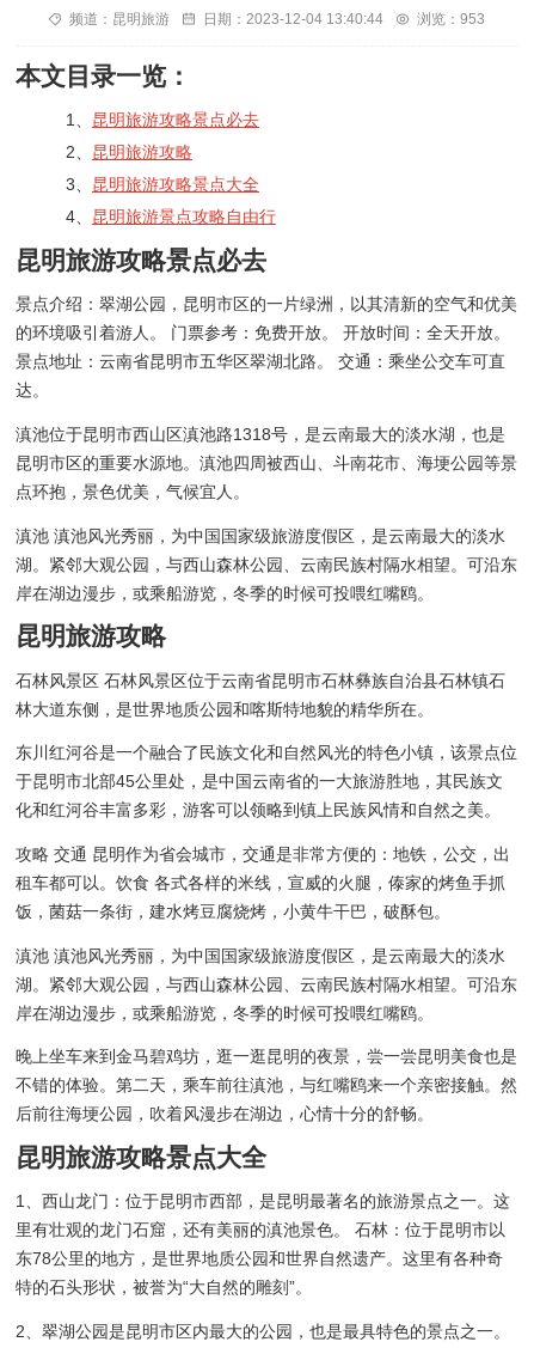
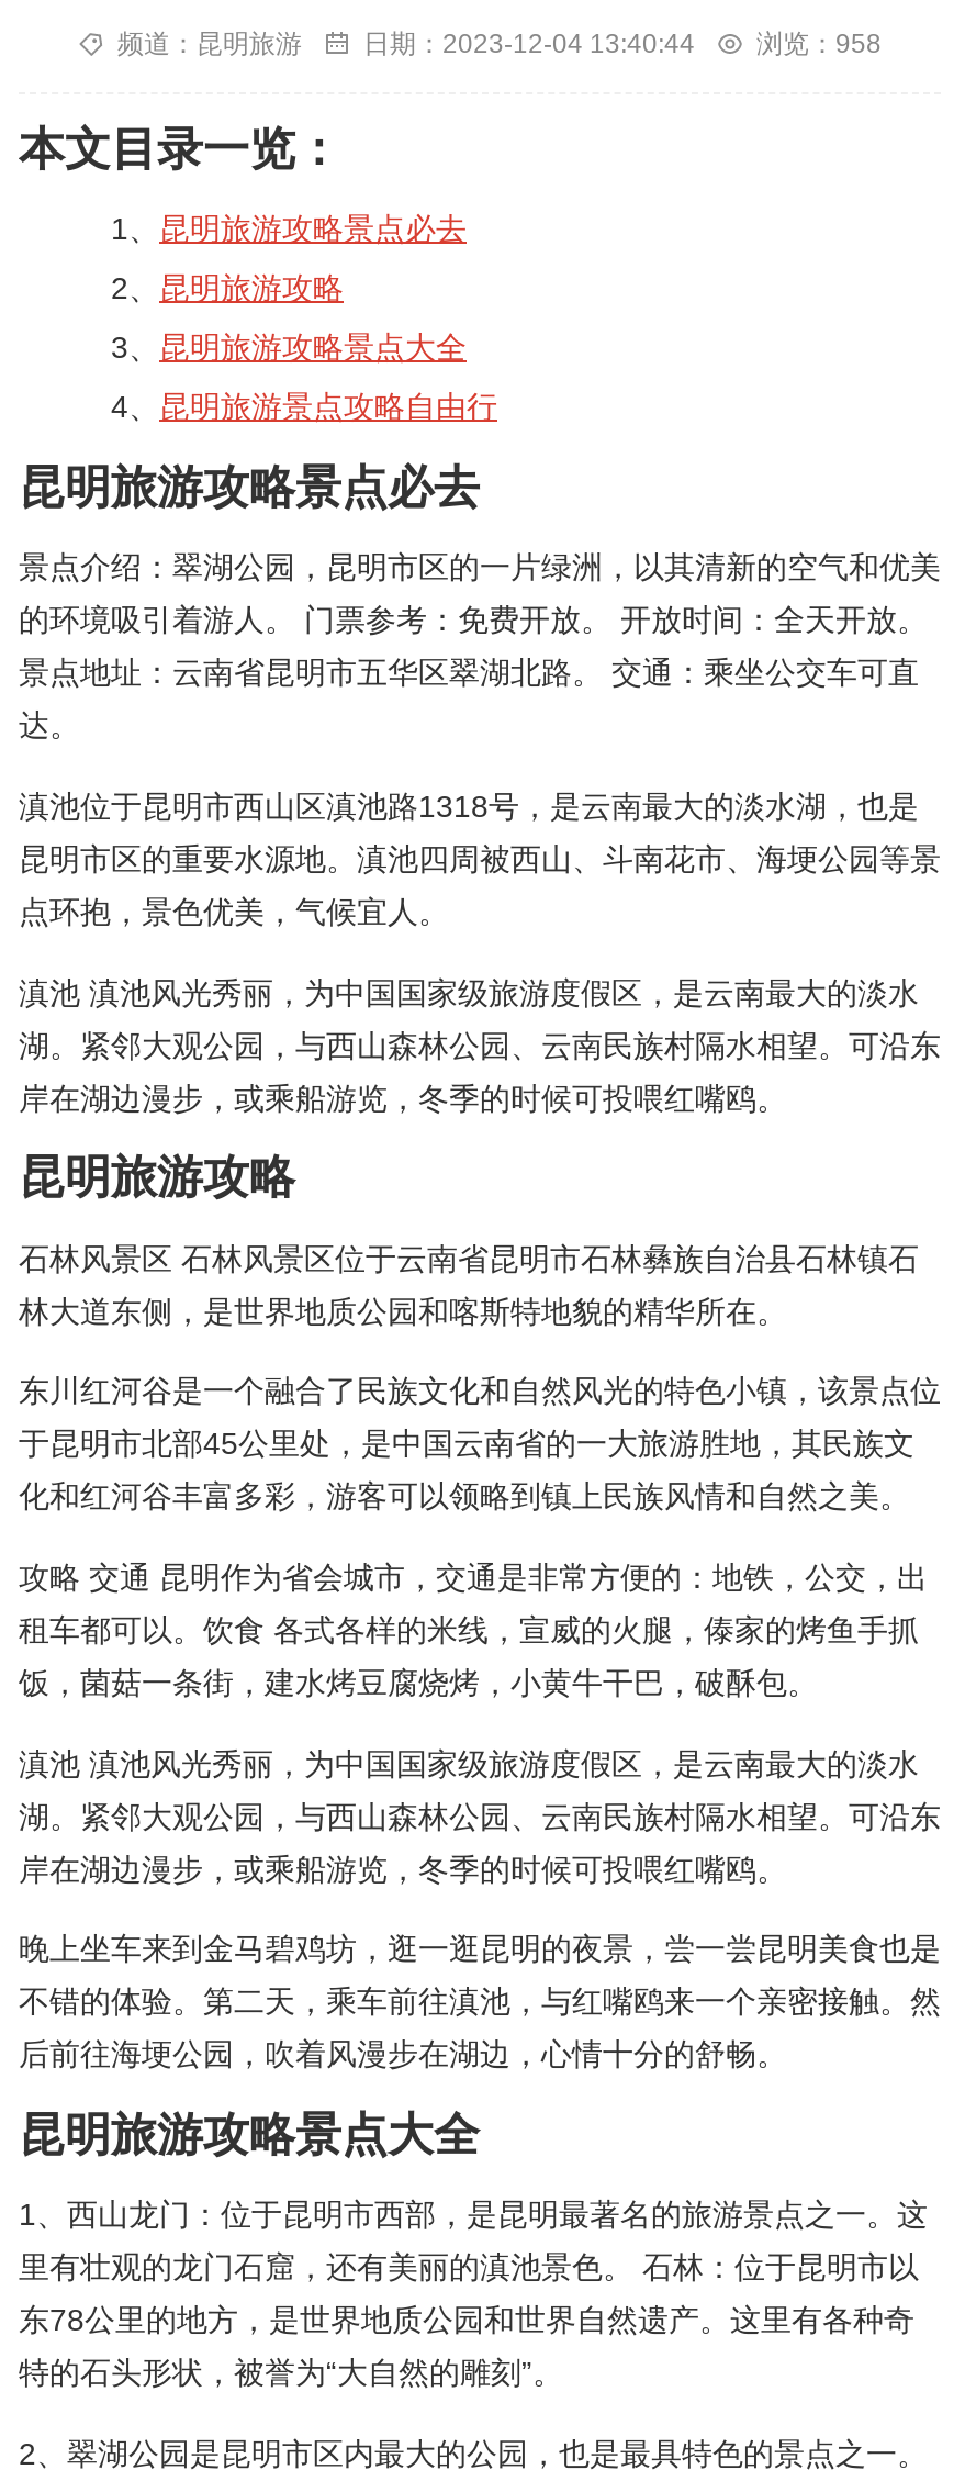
[417,11,485,28] 浏览：953 -> [756,29,882,60] 浏览：958

